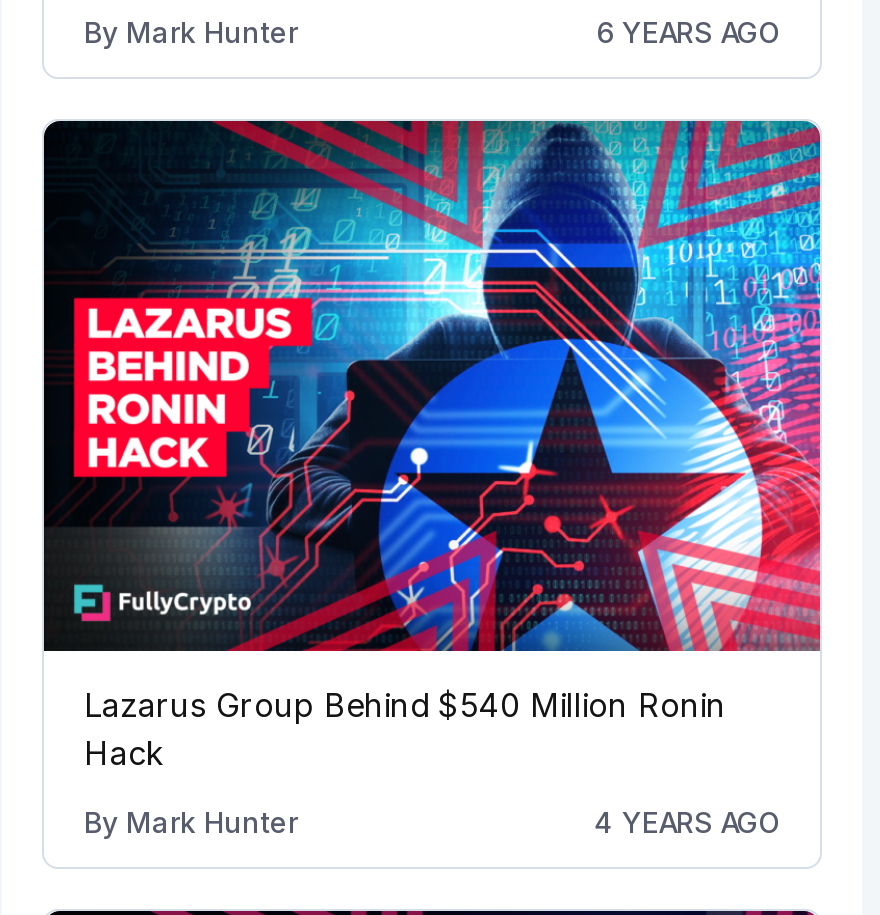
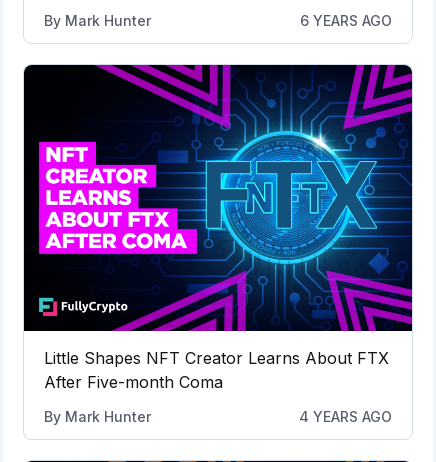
[68,119,822,774] [image] | Lazarus Group Behind $540 Million Ronin | Hack -> [38,64,413,392] [image] | Little Shapes NFT Creator Learns About FTX | After Five-month Coma

